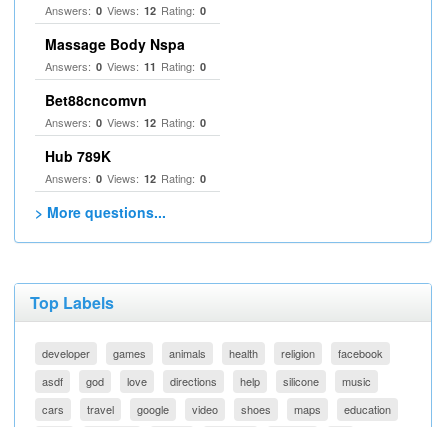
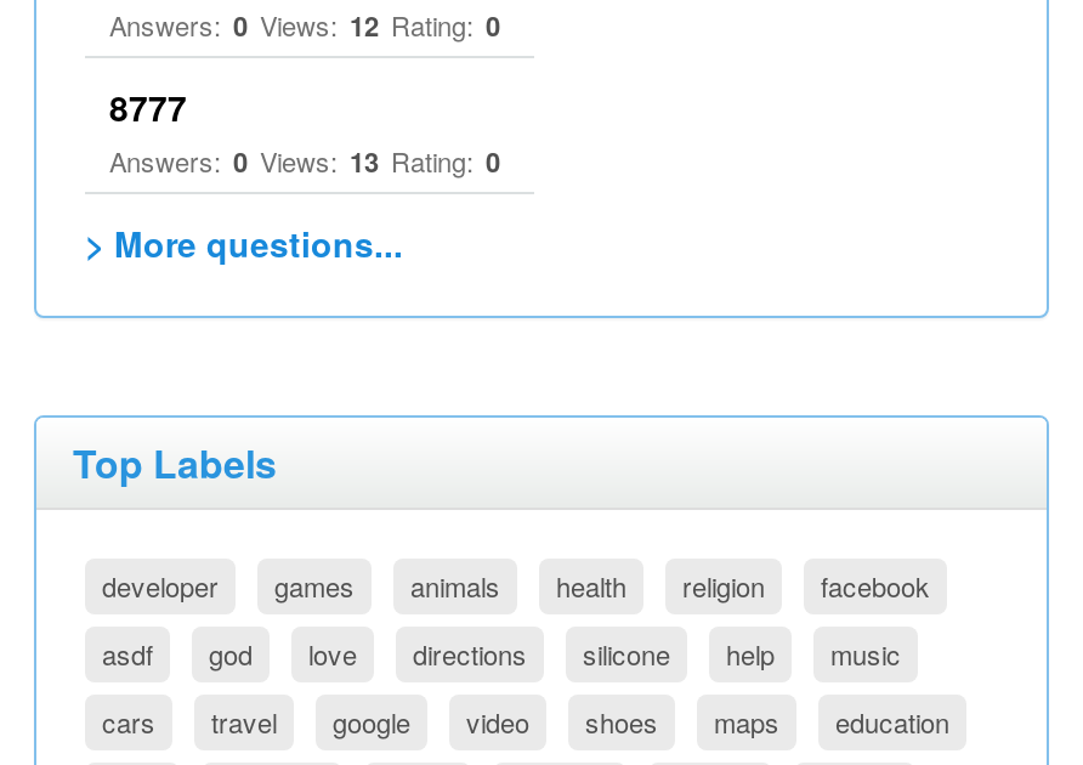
[45,34,206,186] Massage Body Nspa | Answers: 0 Views: 11 Rating: 0 | Bet88cncomvn | Answers: 0 Views: 12 Rating: 0 | Hub 789K | Answers: 0 Views: 12 Rating: 0 -> [109,83,500,180] 8777 | Answers: 0 Views: 13 Rating: 0
moved [283,373,319,389] -> [583,634,670,673]: silicone

